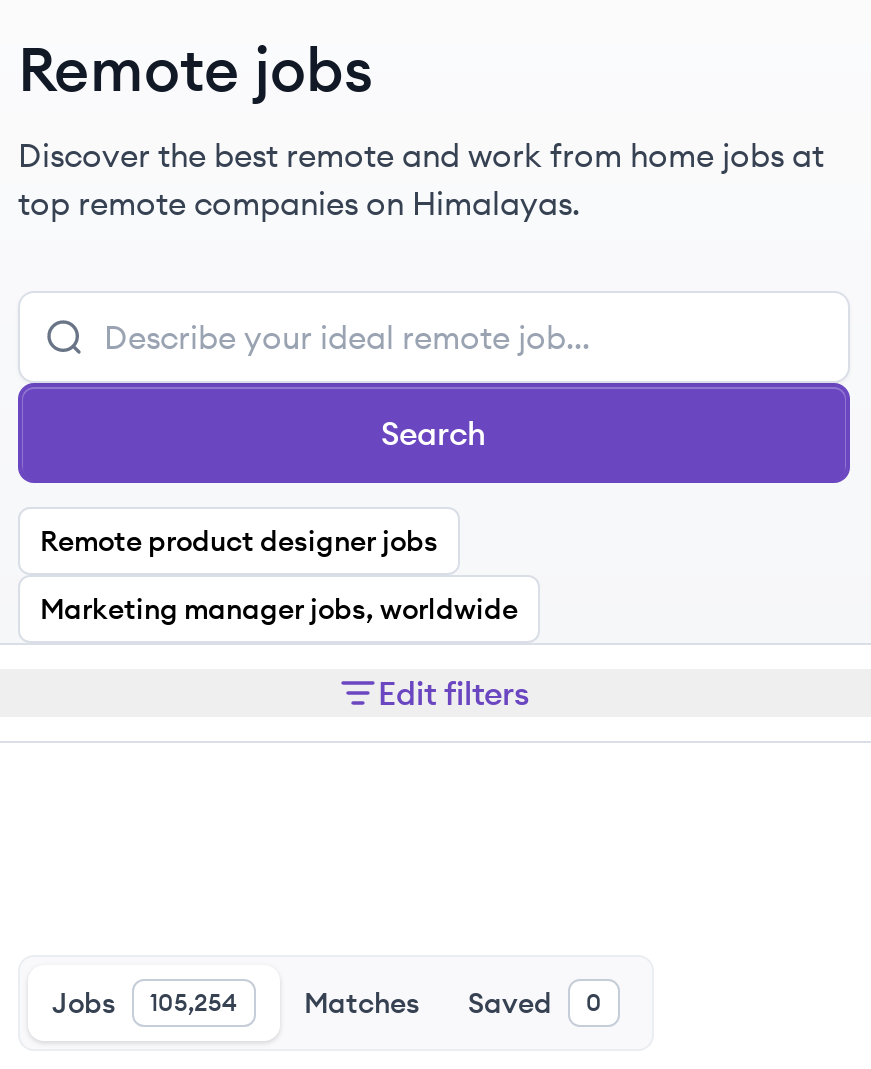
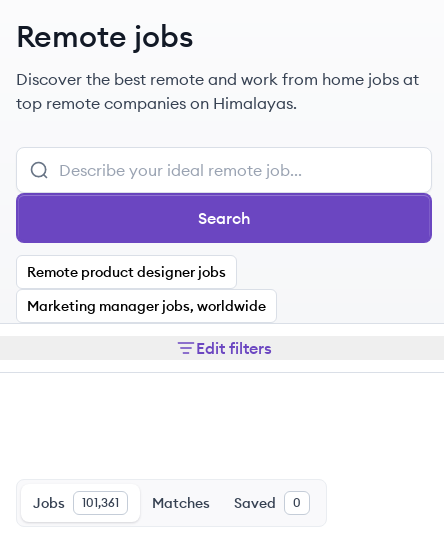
[52,985,238,1021] Jobs 105,254 -> [33,494,119,512] Jobs 101,361

